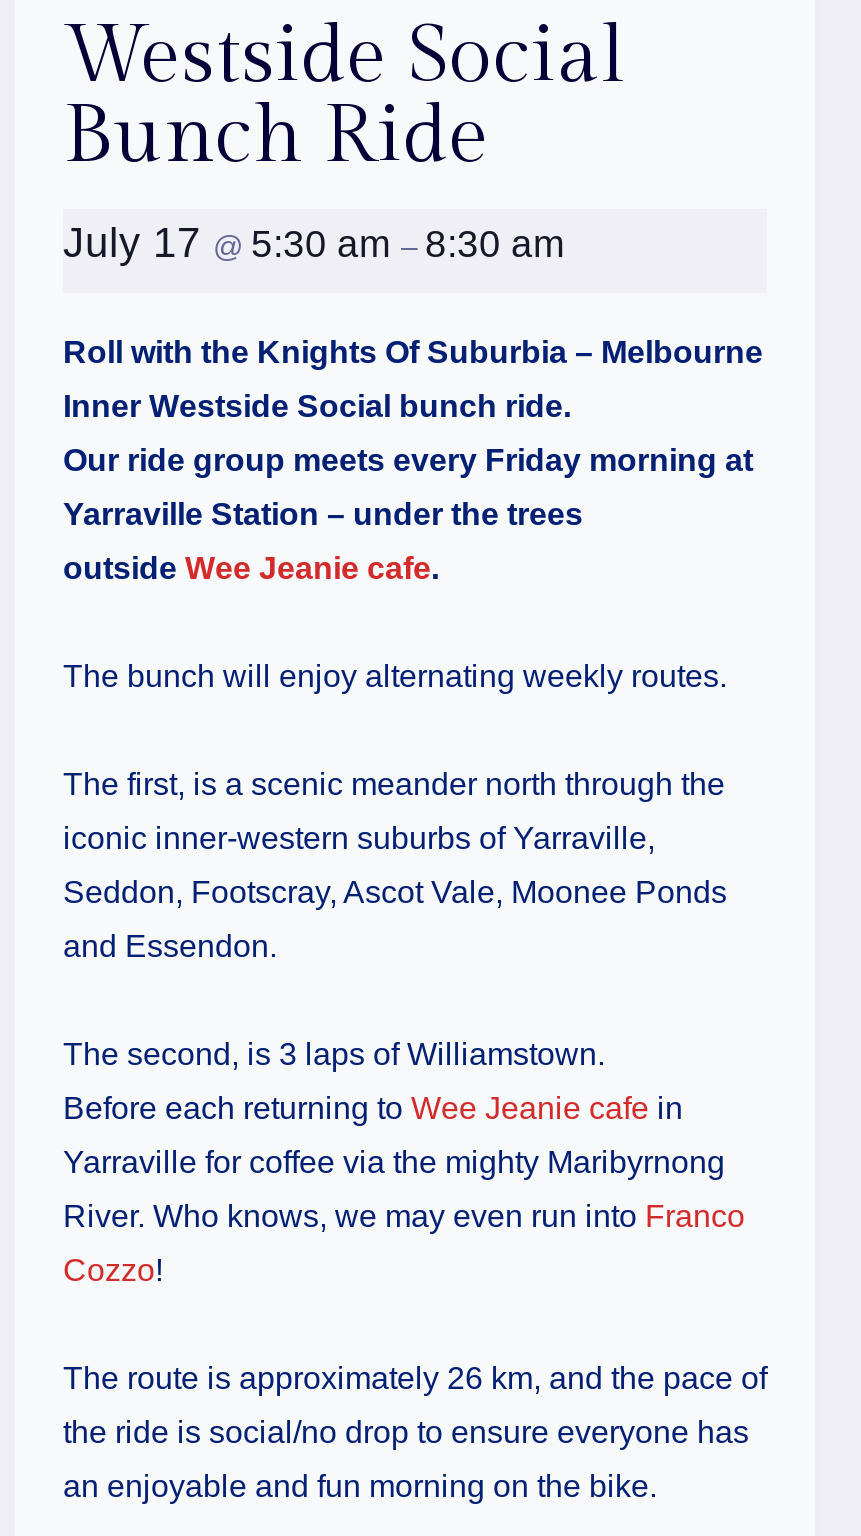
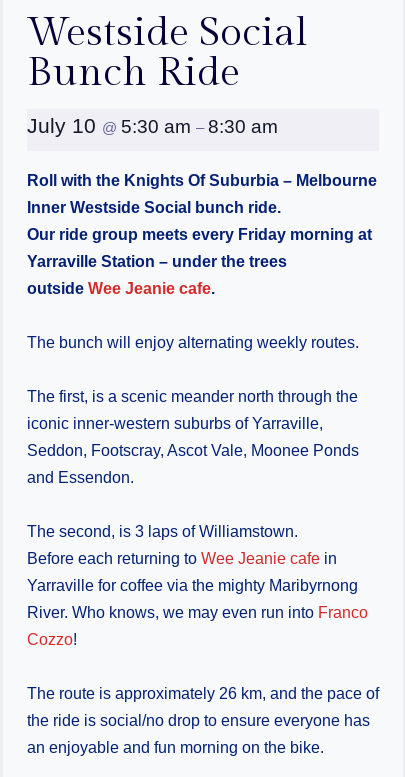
[63,219,565,265] July 17 @ 5:30 am – 8:30 am -> [27,114,278,137] July 10 @ 5:30 am – 8:30 am

